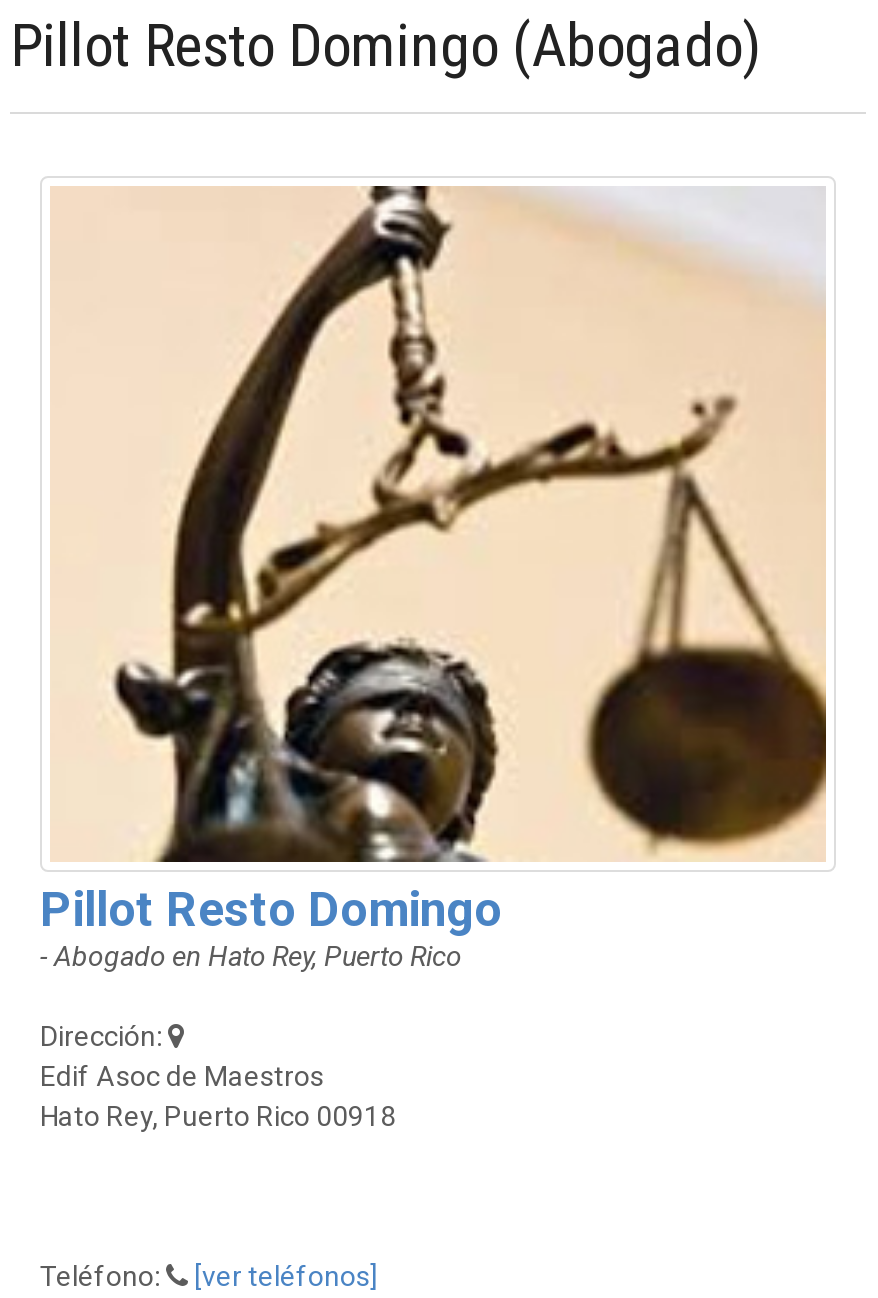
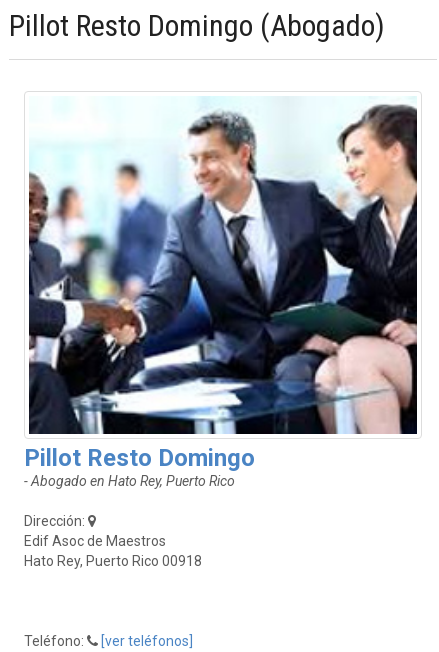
[50,184,828,864] [image] -> [28,96,418,435] [image]

